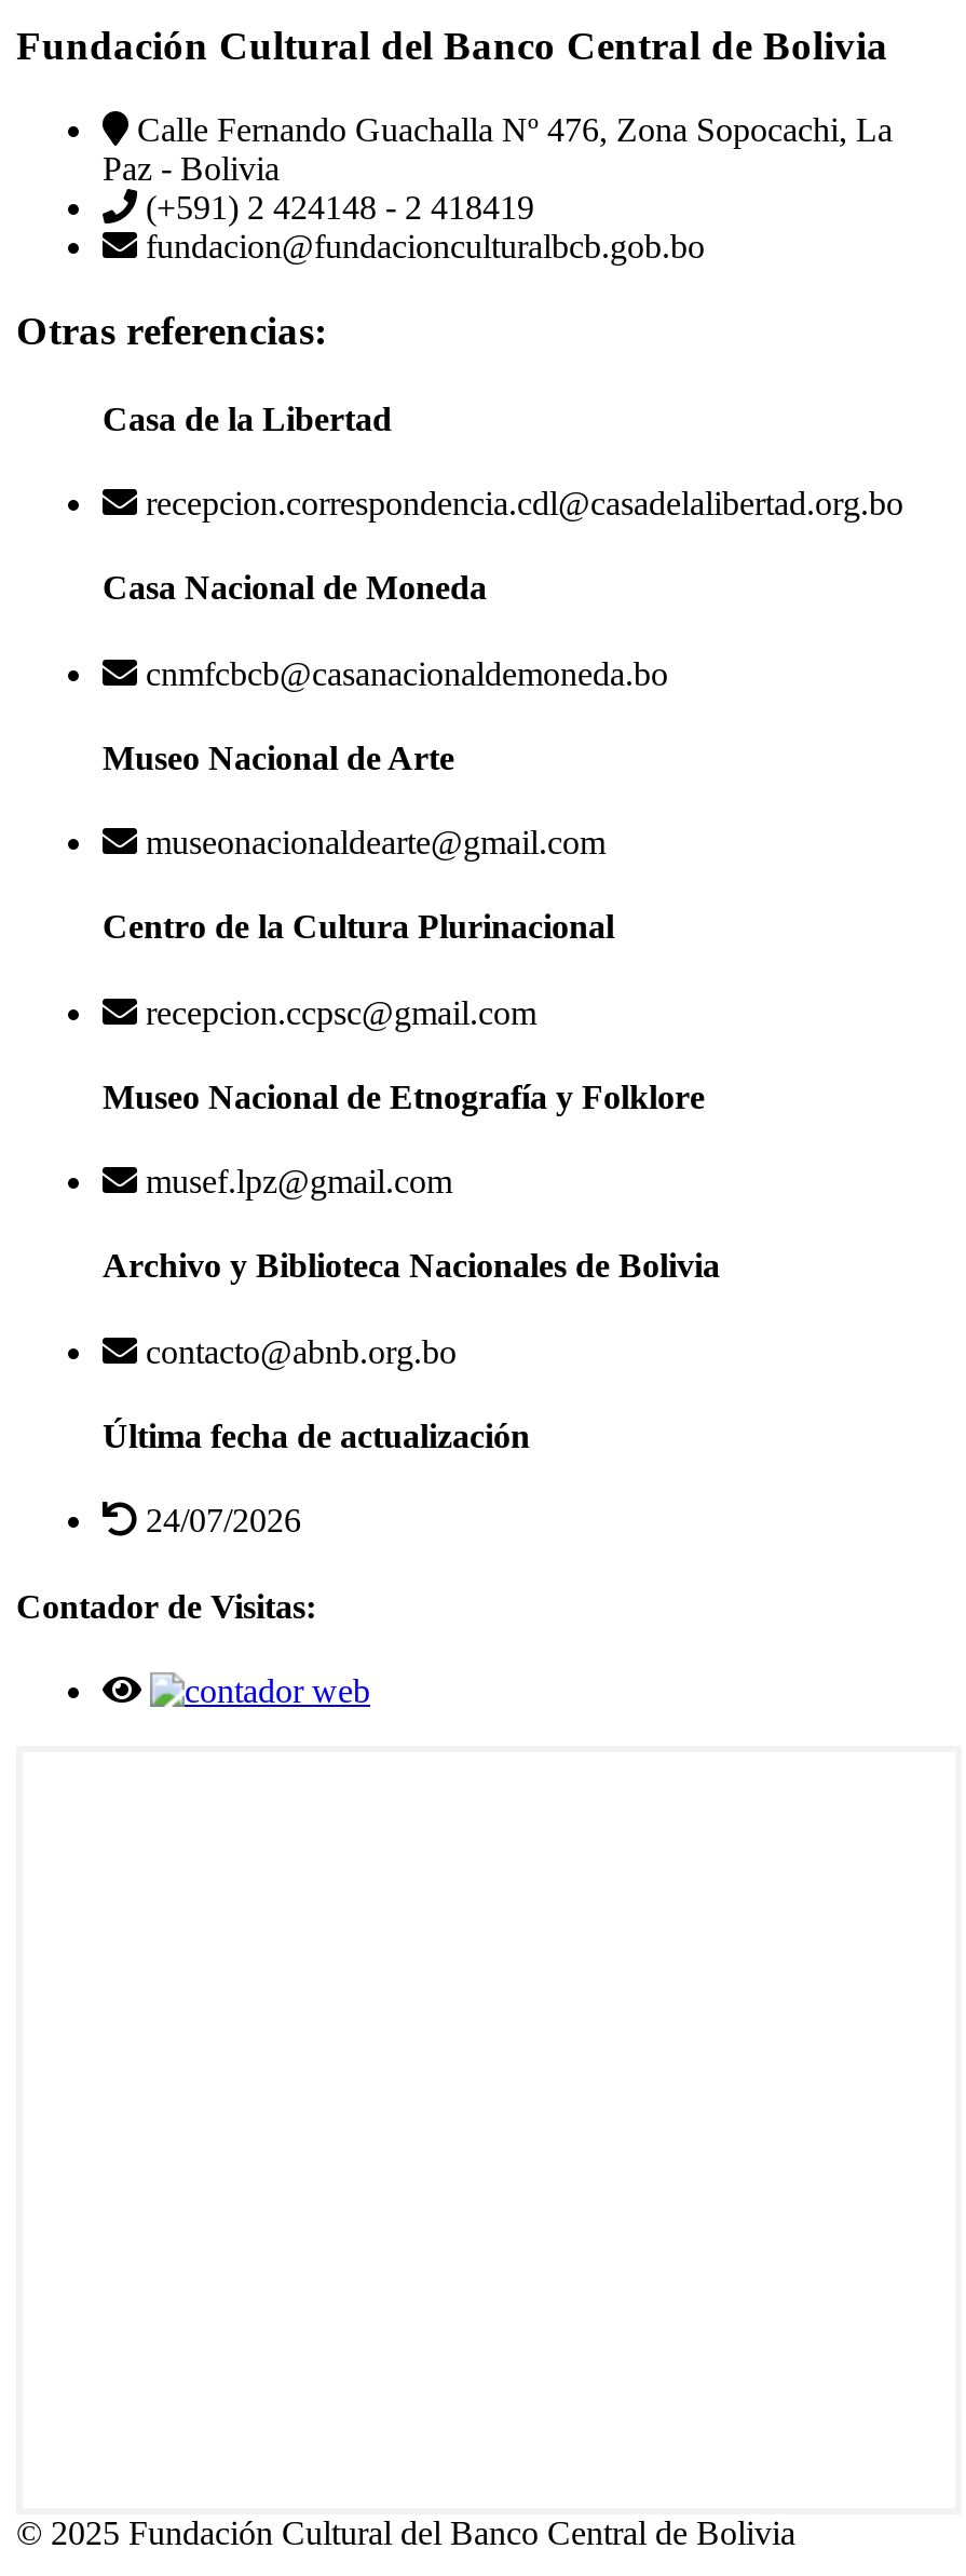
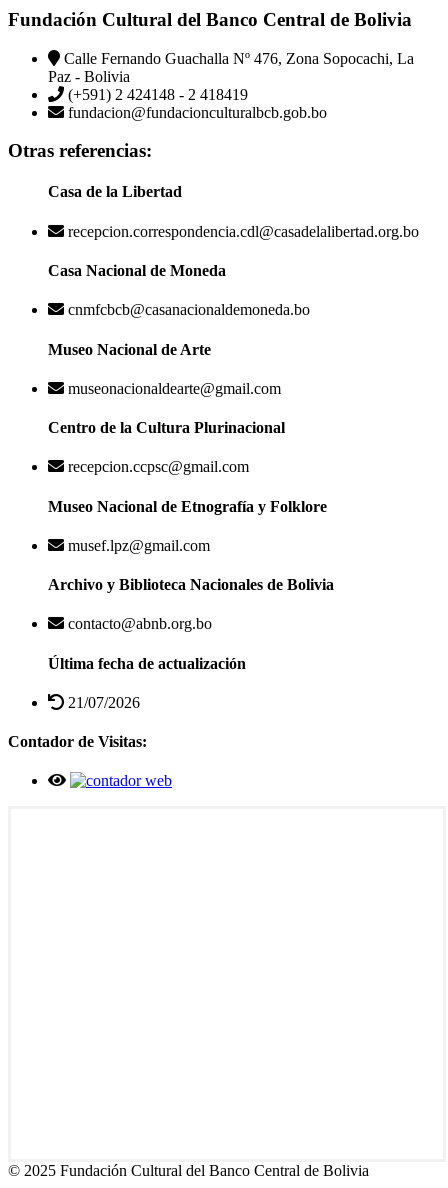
[137,1503,301,1539] 24/07/2026 -> [64,694,140,711] 21/07/2026

